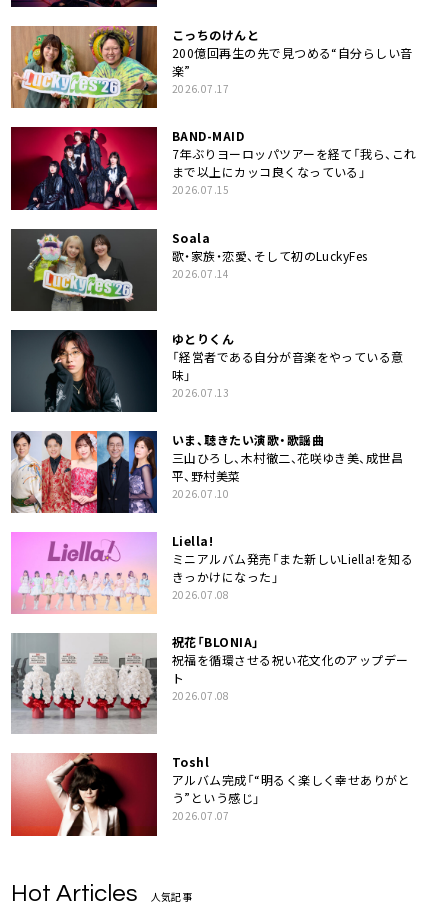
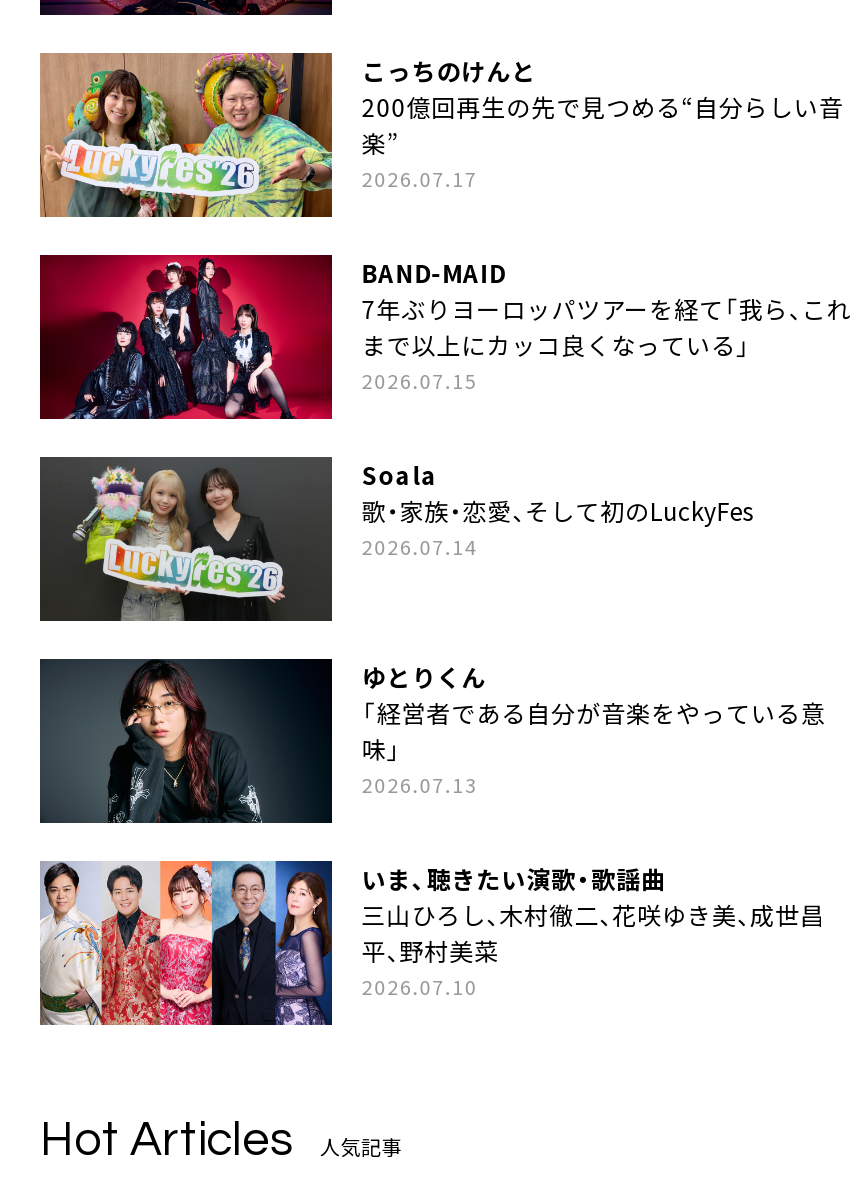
[10,531,413,703] [image] | Liella! | ミニアルバム発売「また新しいLiella!を知る | きっかけになった」 | 2026.07.08 | 祝花「BLONIA」 | 祝福を循環させる祝い花文化のアップデー | ト | 2026.07.08 -> none
[11,632,410,823] [image] | Toshl | アルバム完成「“明るく楽しく幸せありがと | う”という感じ」 | 2026.07.07 -> none
[10,752,157,837] [image] -> none

